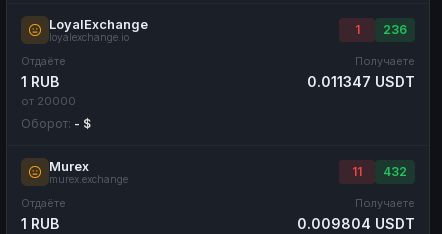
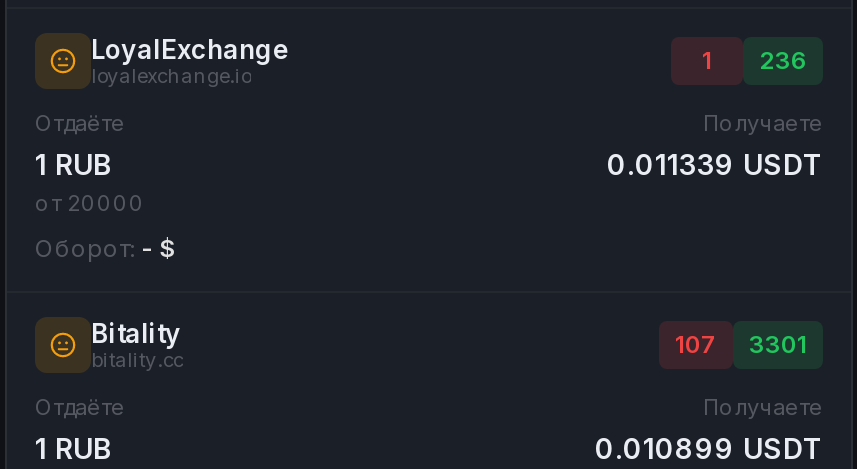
[307,72,415,89] 0.011347 USDT -> [607,146,823,180] 0.011339 USDT
[49,158,128,185] Murex | murex.exchange -> [91,317,183,371] Bitality | bitality.cc
[352,163,407,178] 11 | 432 -> [675,328,807,358] 107 | 3301
[297,214,415,231] 0.009804 USDT -> [595,430,823,464] 0.010899 USDT

